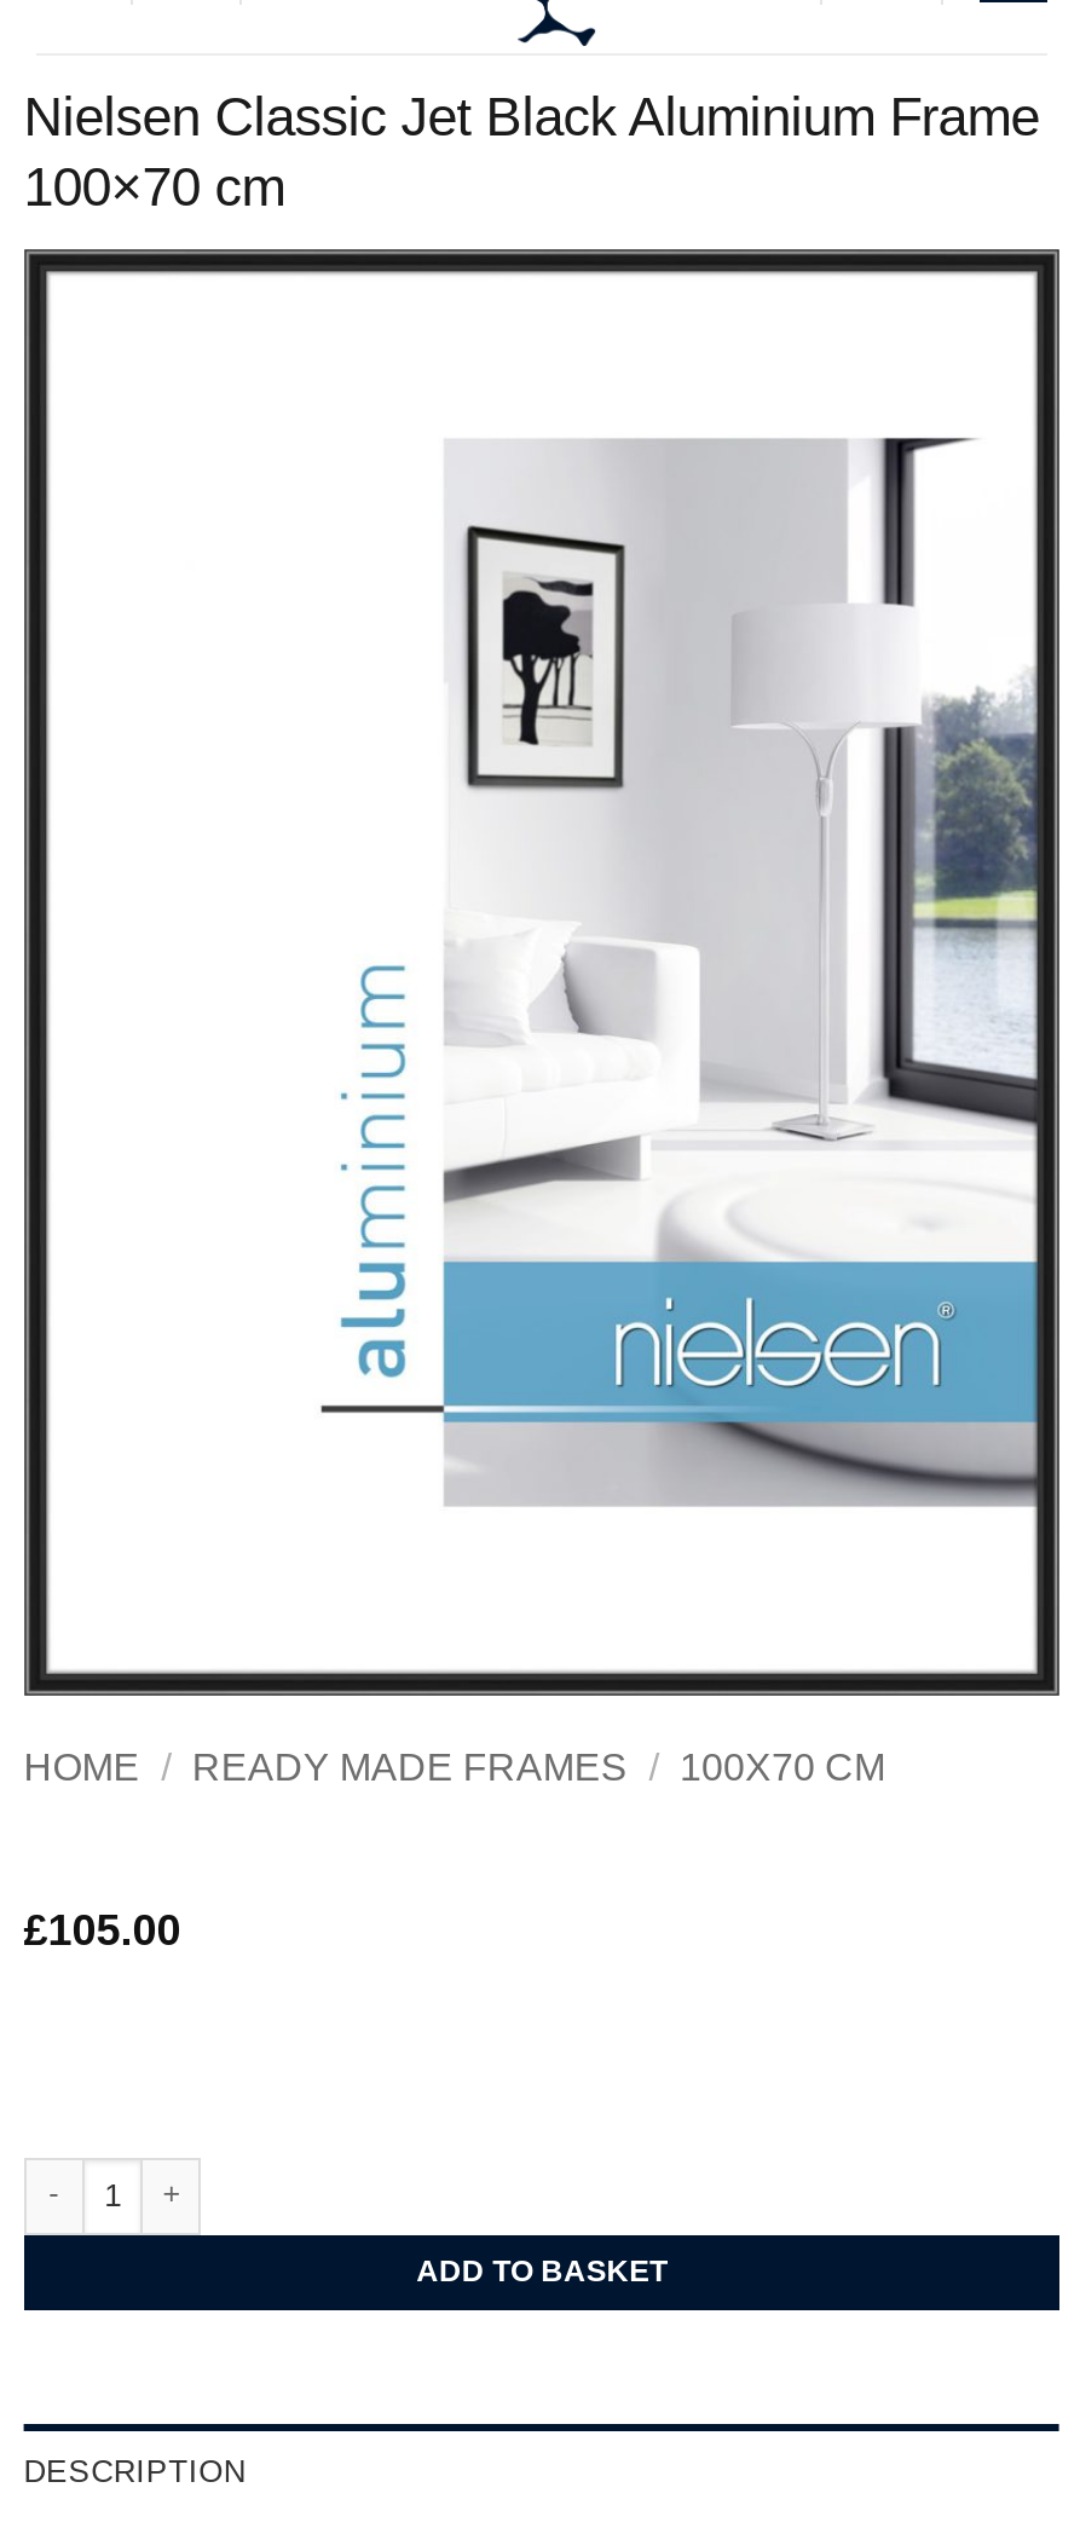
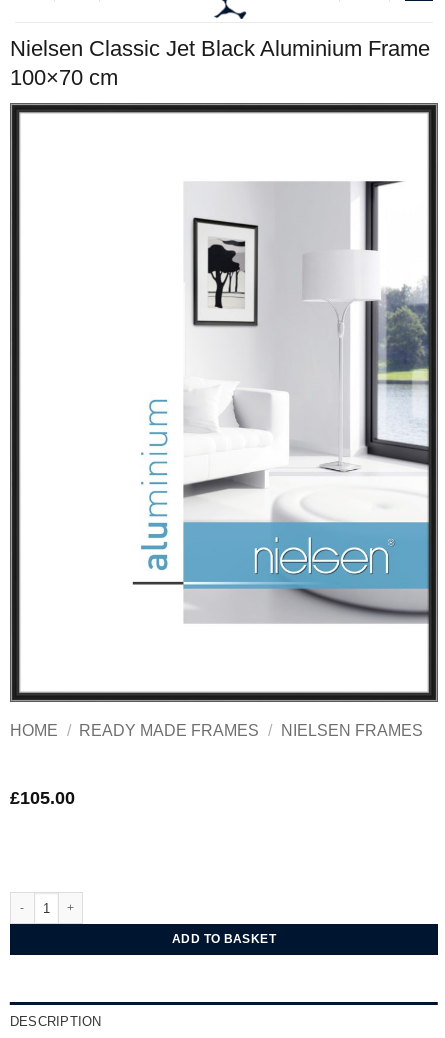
[24,1746,885,1788] HOME / READY MADE FRAMES / 100X70 CM -> [10,722,423,739] HOME / READY MADE FRAMES / NIELSEN FRAMES

